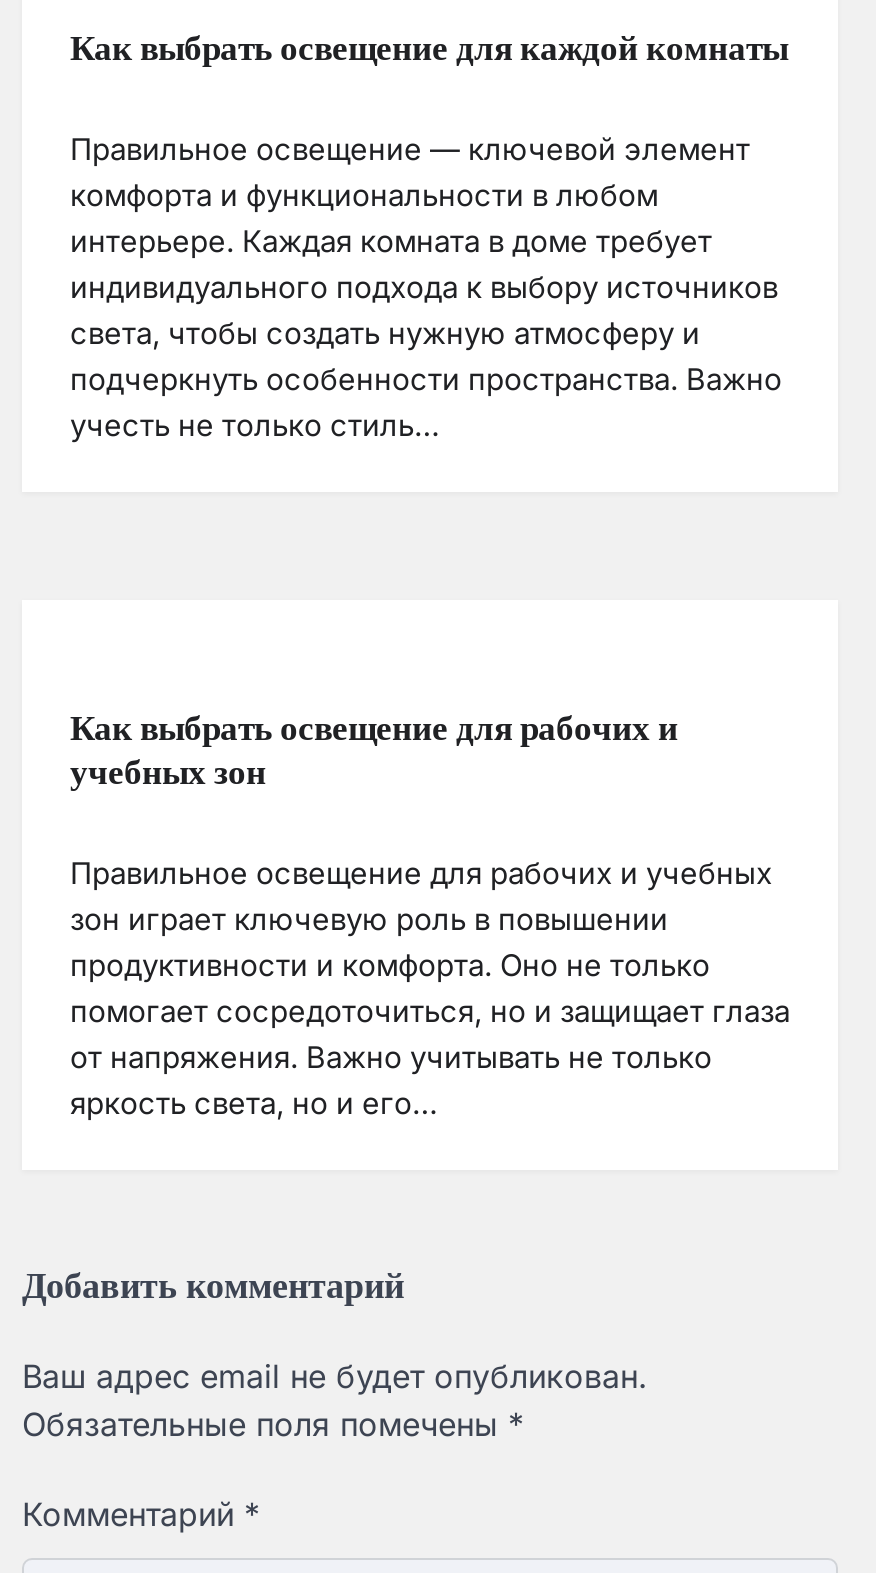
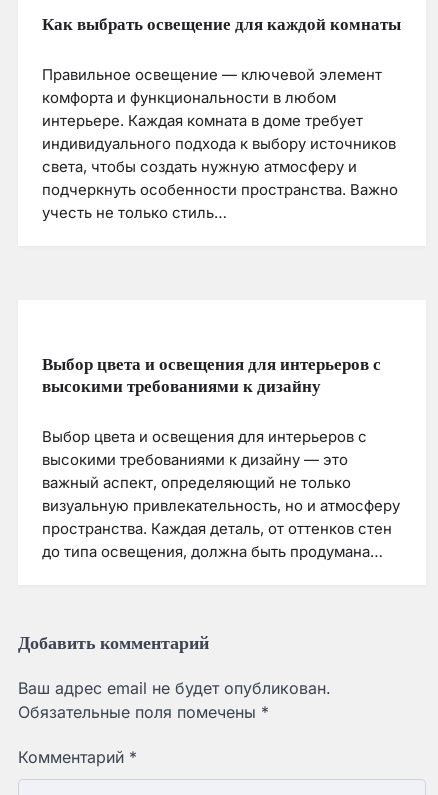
[70,704,678,796] Как выбрать освещение для рабочих и | учебных зон -> [42,352,381,398] Выбор цвета и освещения для интерьеров с | высокими требованиями к дизайну
[70,856,790,1122] Правильное освещение для рабочих и учебных | зон играет ключевую роль в повышении | продуктивности и комфорта. Оно не только | помогает сосредоточиться, но и защищает глаза | от напряжения. Важно учитывать не только | яркость света, но и его… -> [42,428,400,561] Выбор цвета и освещения для интерьеров с | высокими требованиями к дизайну — это | важный аспект, определяющий не только | визуальную привлекательность, но и атмосферу | пространства. Каждая деталь, от оттенков стен | до типа освещения, должна быть продумана…

